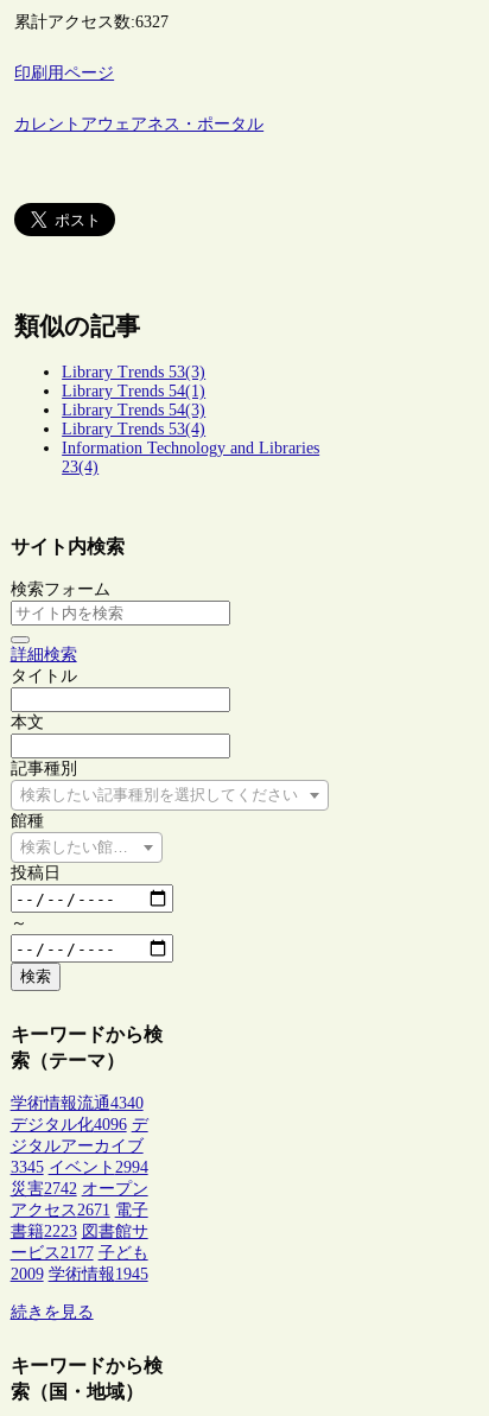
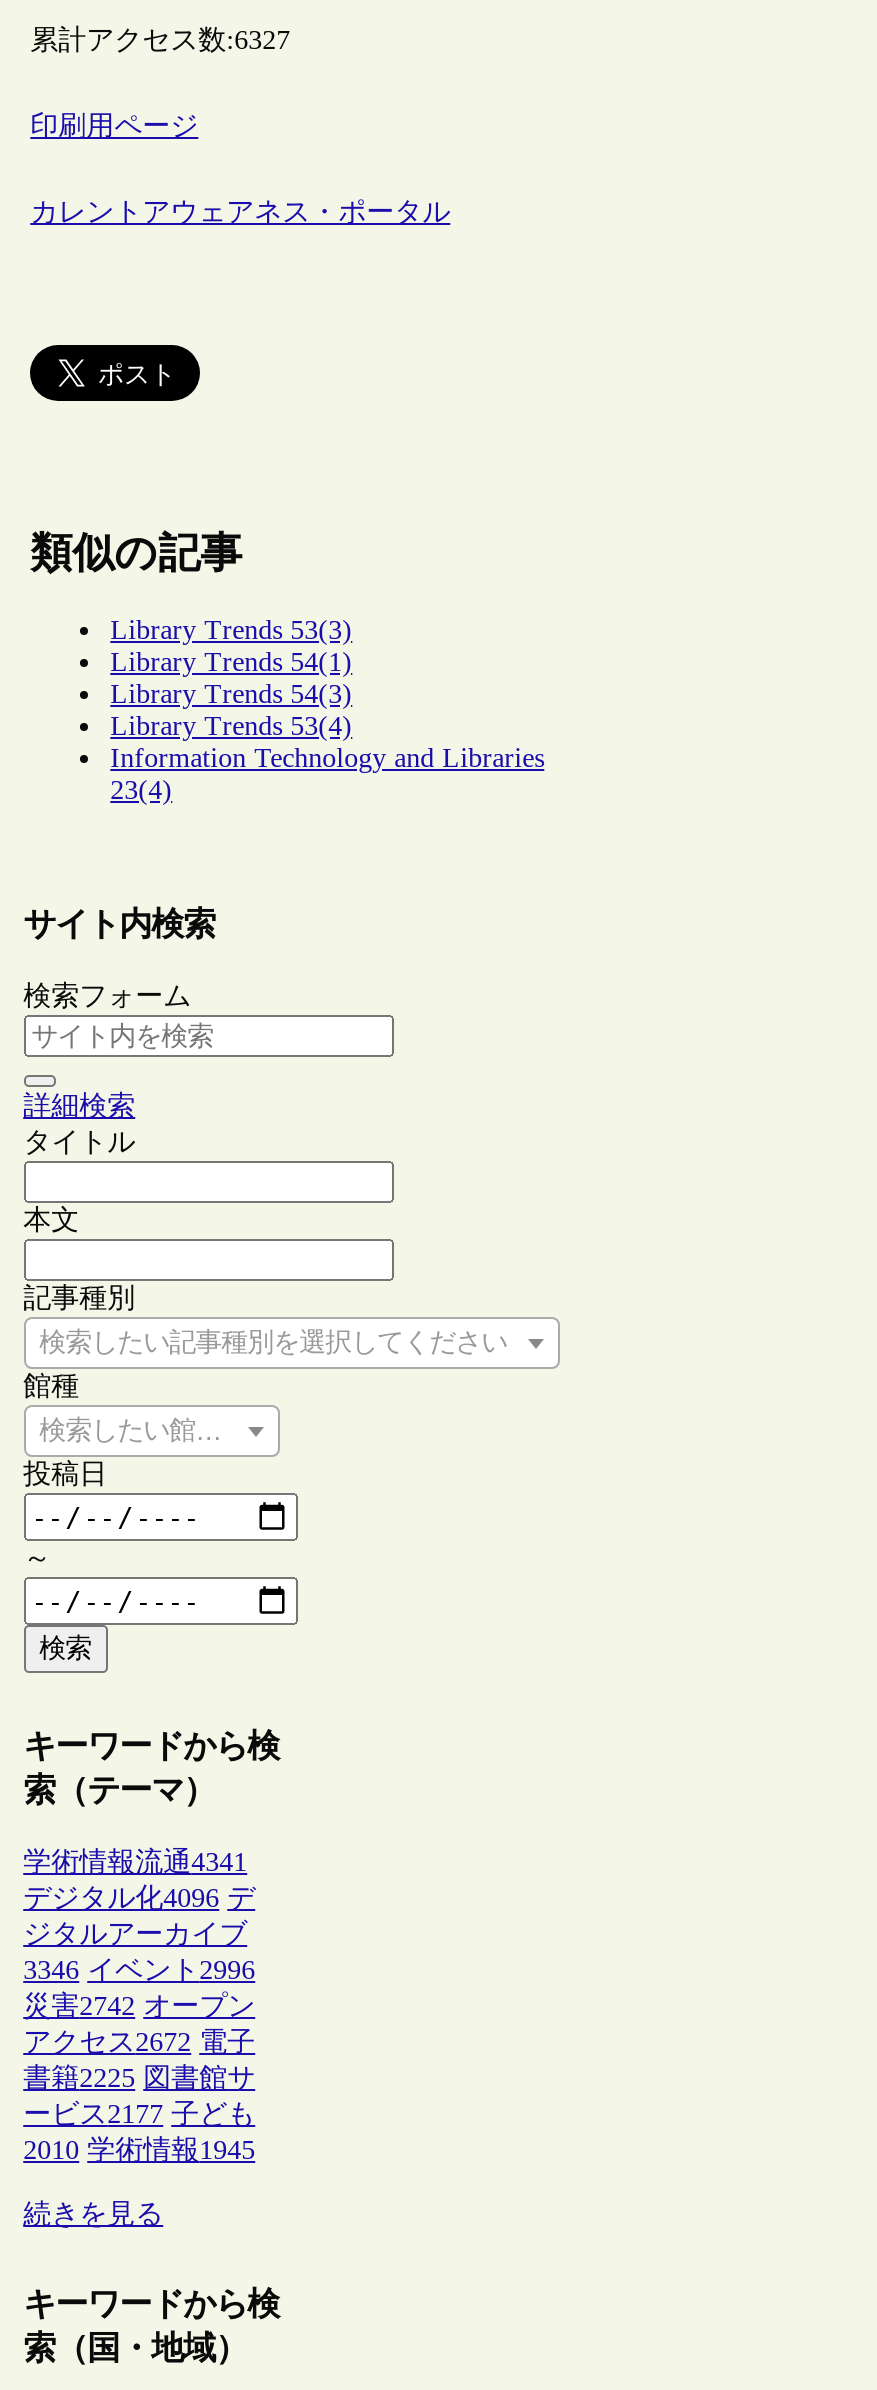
[10,1094,143,1112] 学術情報流通4340 -> [23,1847,247,1877] 学術情報流通4341
[10,1158,148,1176] 3345 イベント2994 -> [23,1955,255,1985] 3346 イベント2996
[10,1201,148,1219] アクセス2671 電子 -> [23,2027,255,2057] アクセス2672 電子
[10,1222,148,1240] 書籍2223 図書館サ -> [23,2063,255,2093] 書籍2225 図書館サ
[10,1265,148,1283] 2009 学術情報1945 -> [23,2135,255,2165] 2010 学術情報1945

